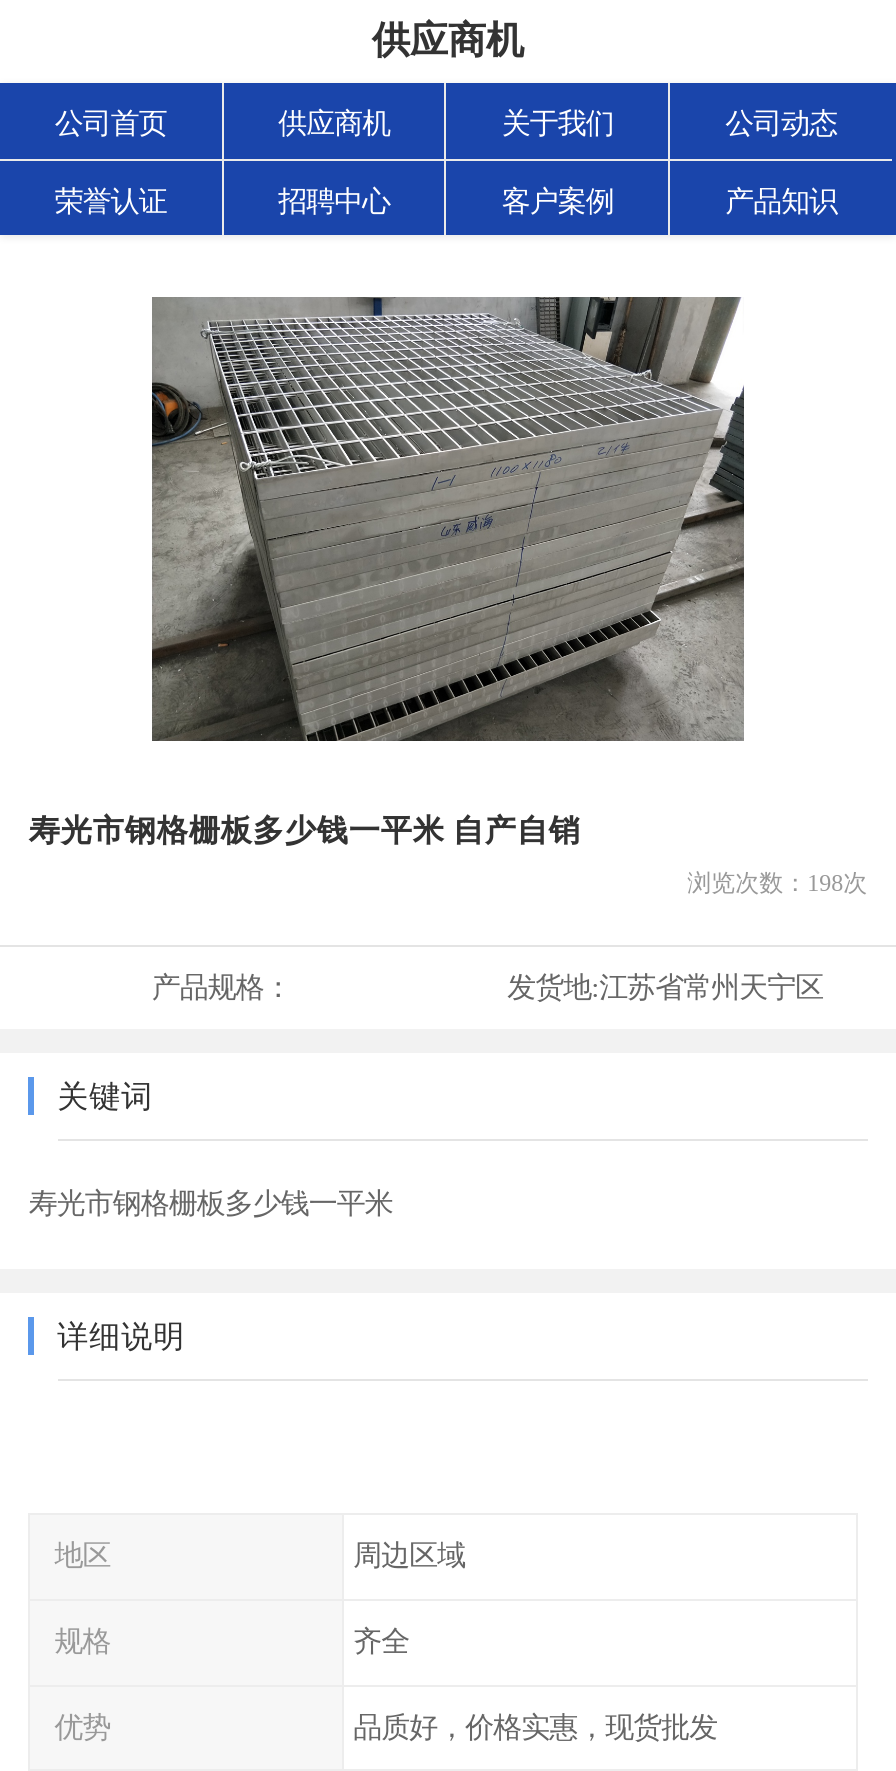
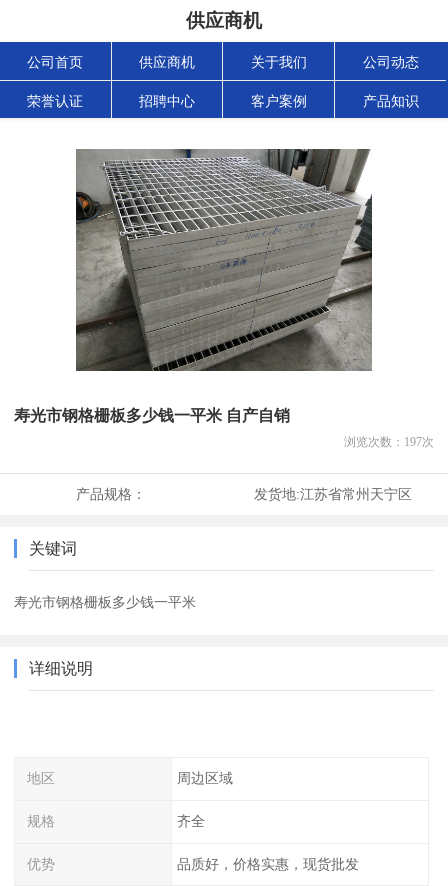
[687,869,867,897] 浏览次数：198次 -> [344,435,434,449] 浏览次数：197次

